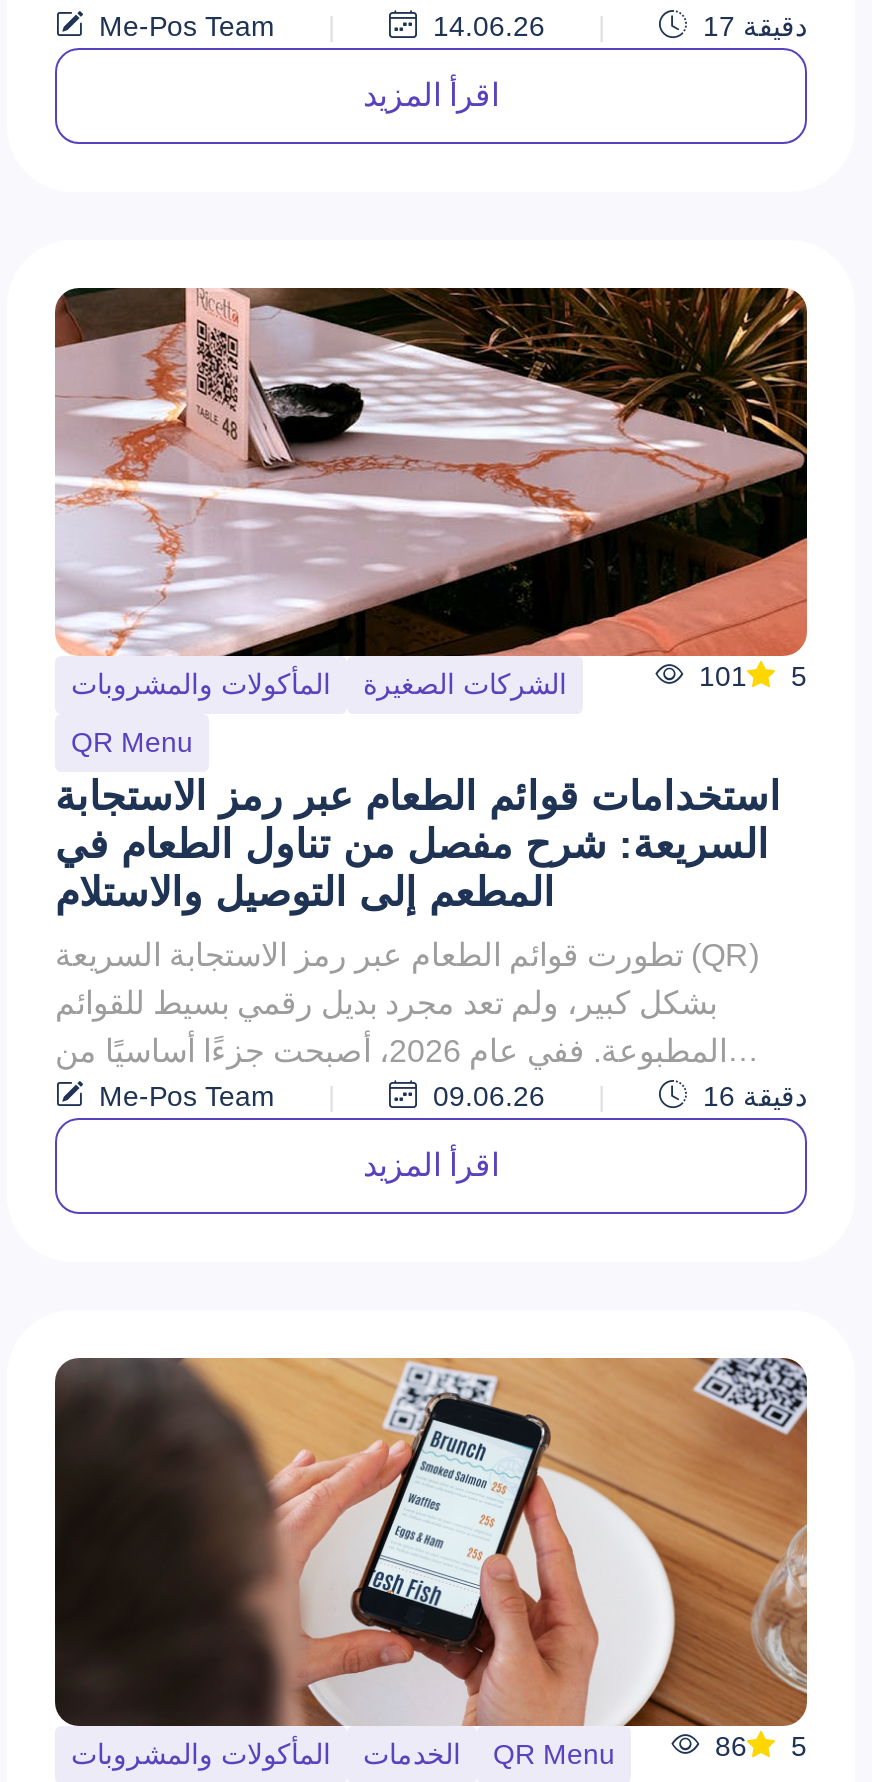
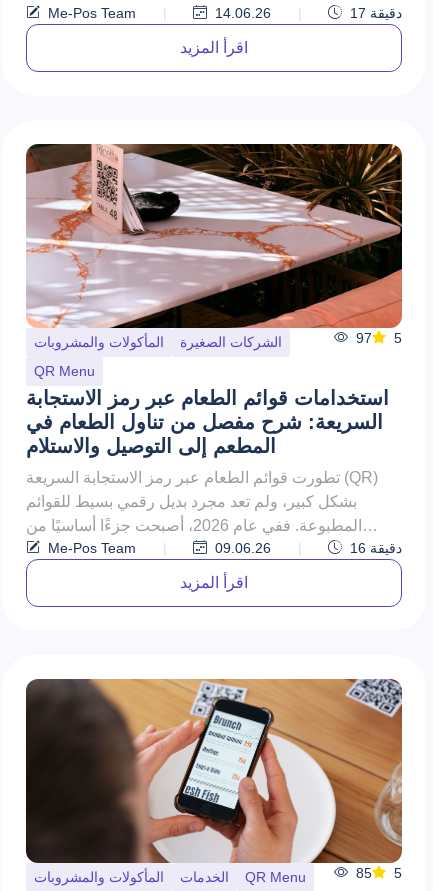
[699,659,807,691] 101 5 -> [356,330,402,346] 97 5
[715,1729,807,1761] 86 5 -> [356,865,402,881] 85 5

